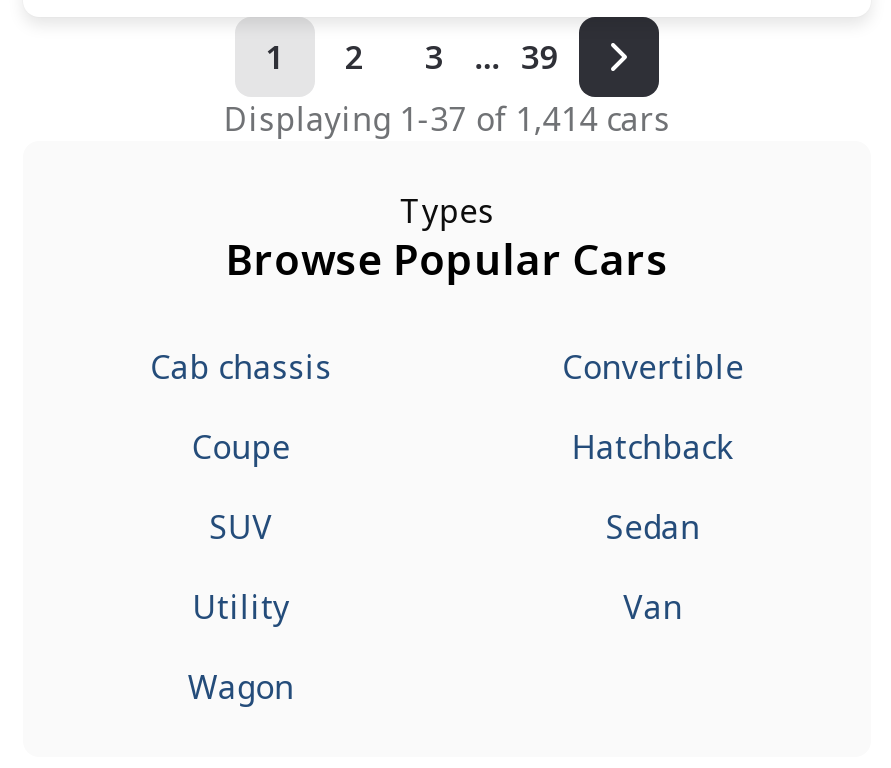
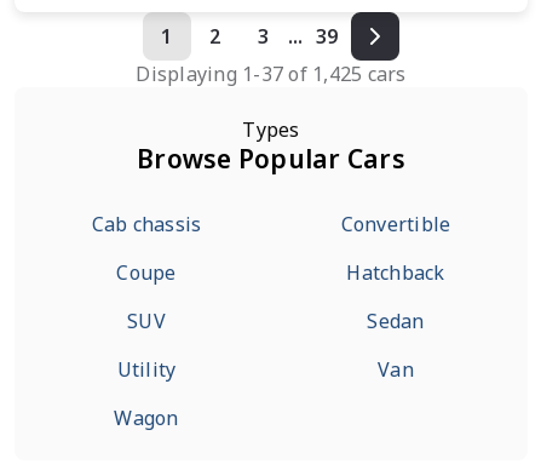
[224,97,670,141] Displaying 1 - 37 of 1,414cars -> [136,61,406,87] Displaying 1 - 37 of 1,425cars

